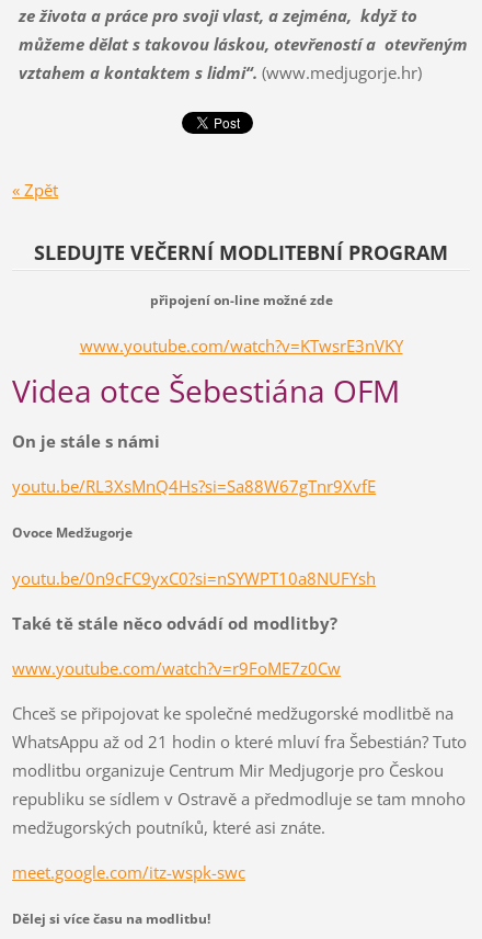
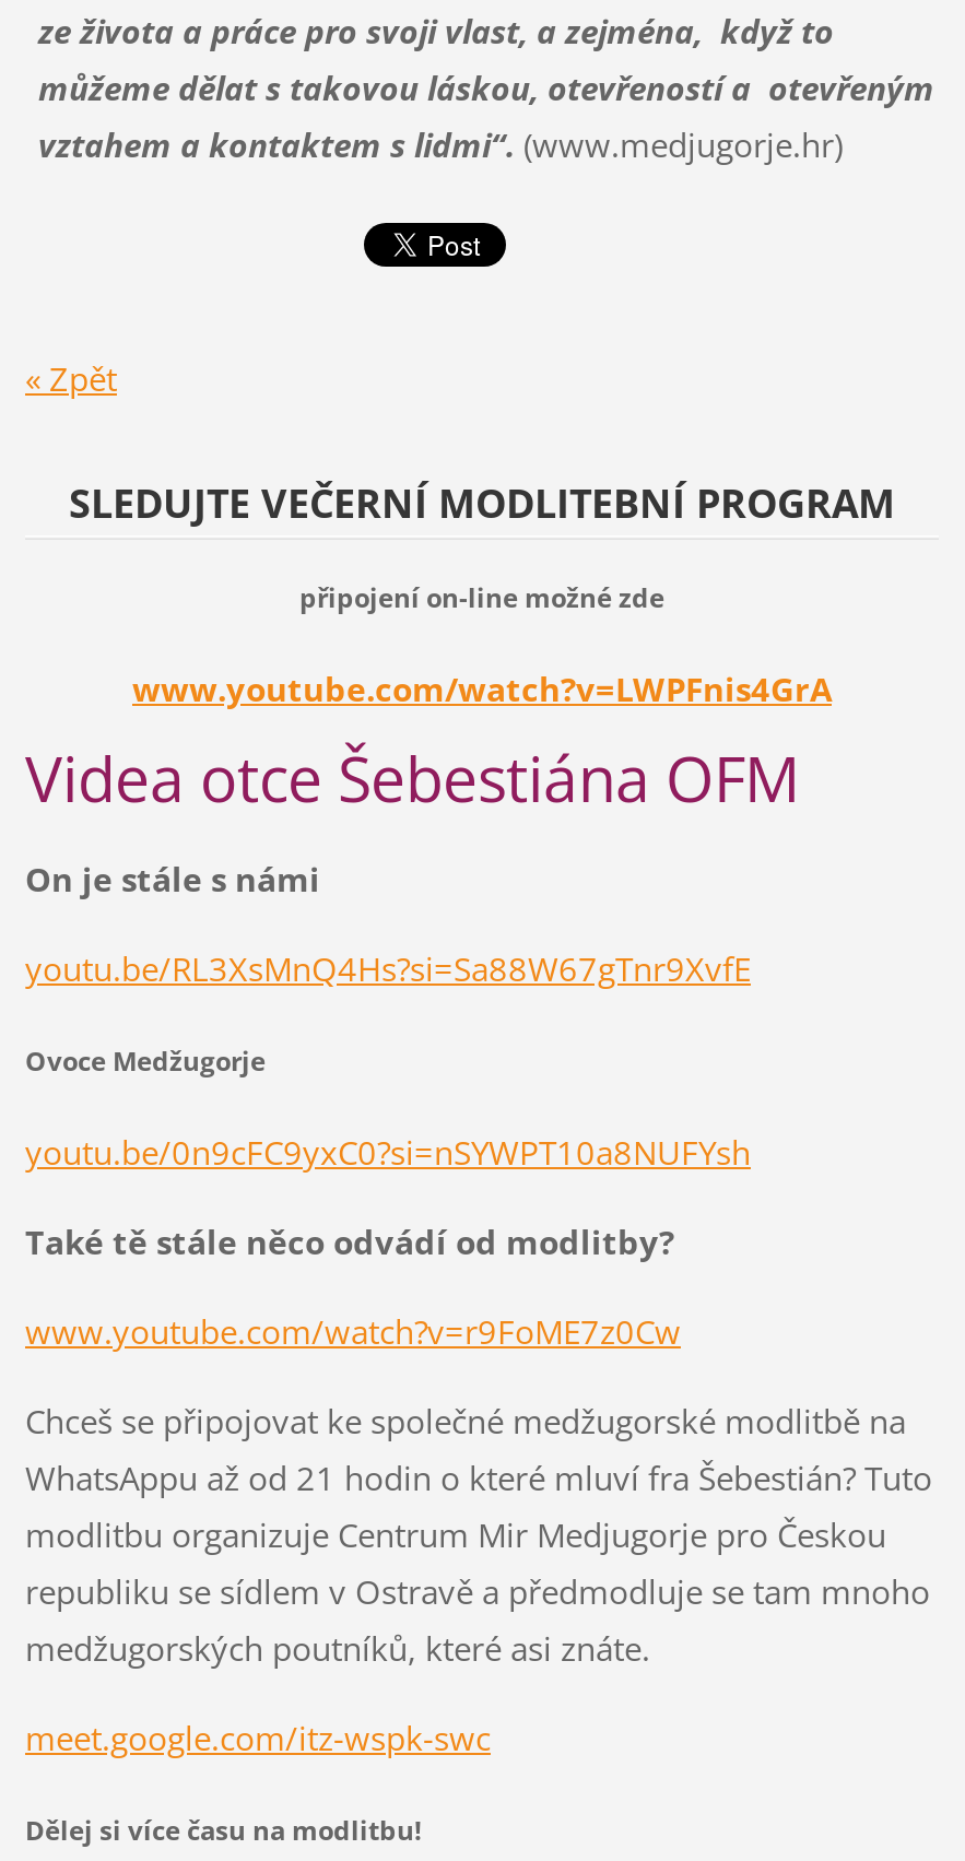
[79,335,403,357] www.youtube.com/watch?v=KTwsrE3nVKY -> [132,667,832,711] www.youtube.com/watch?v=LWPFnis4GrA

